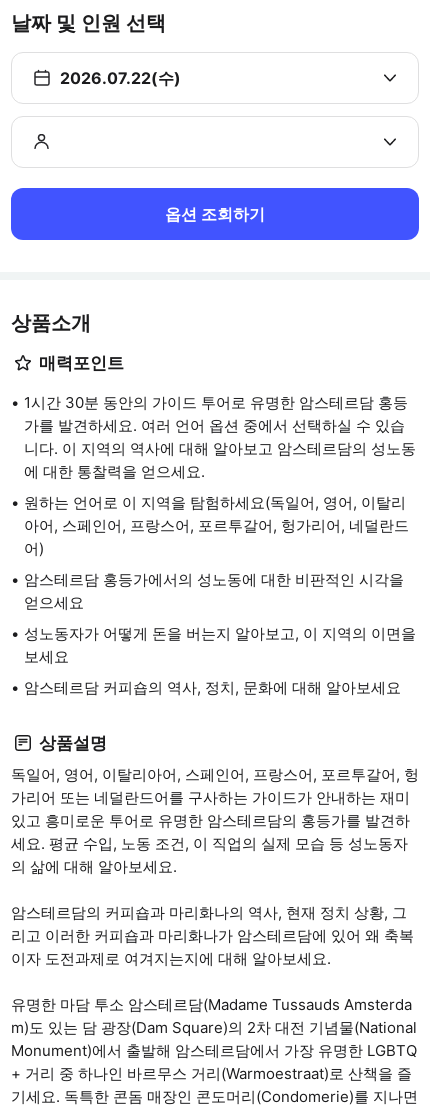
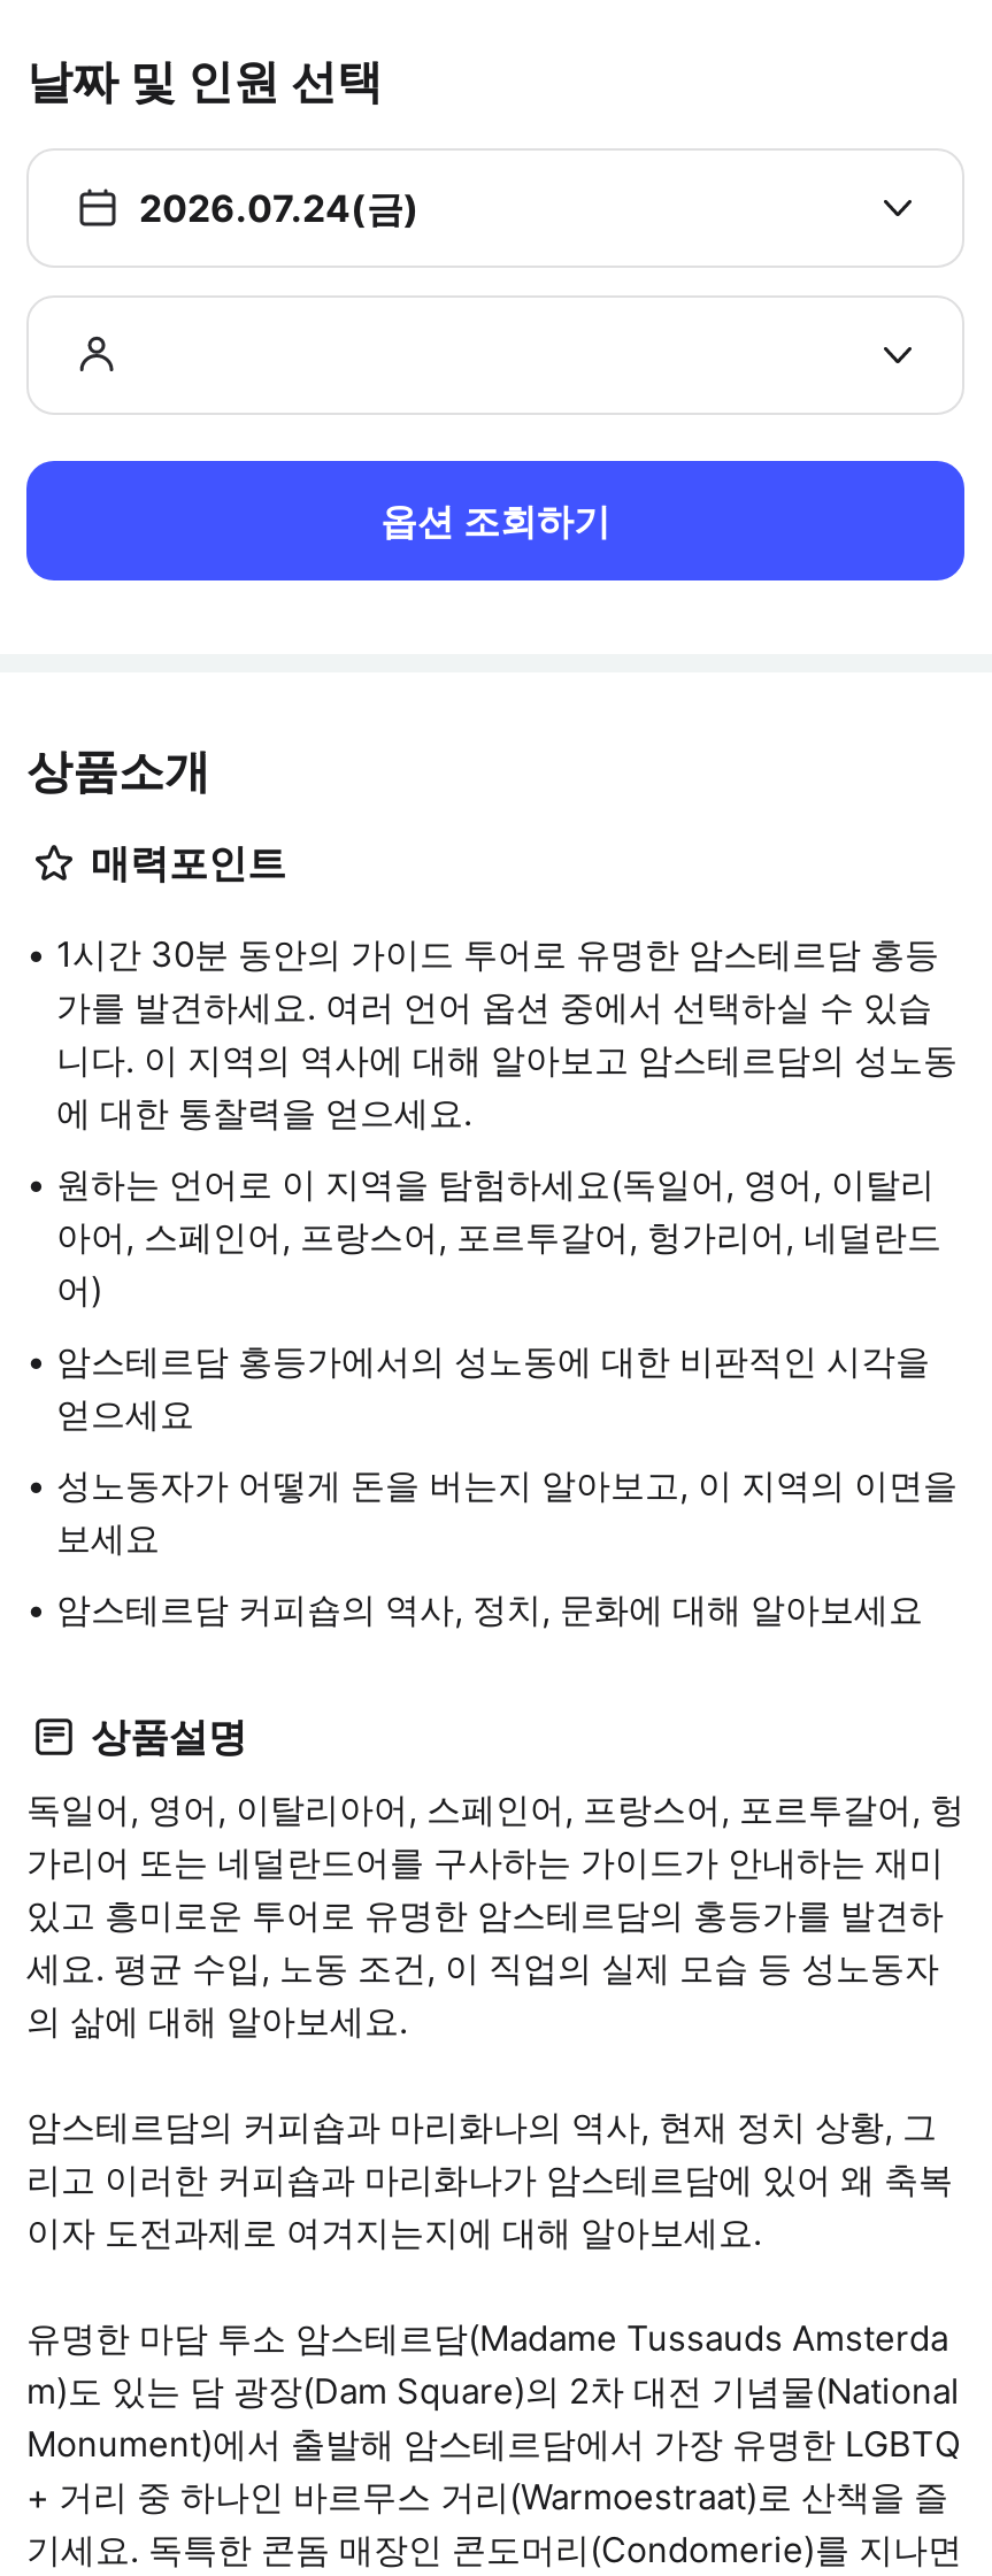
[60,68,181,88] 2026.07.22(수) -> [139,185,420,231] 2026.07.24(금)

